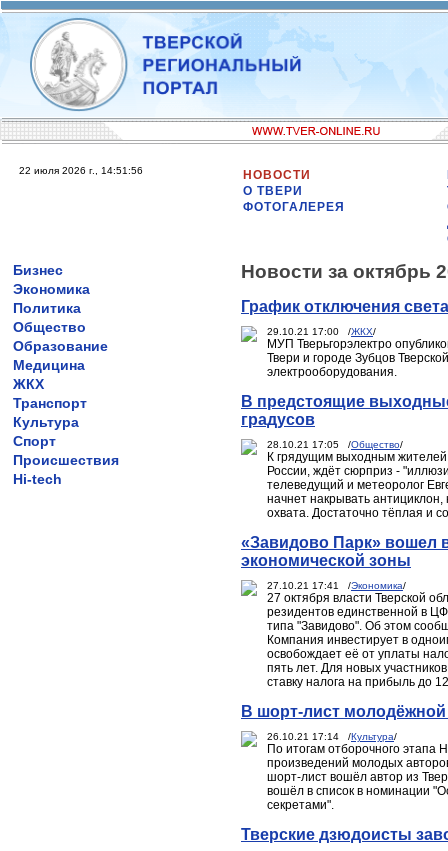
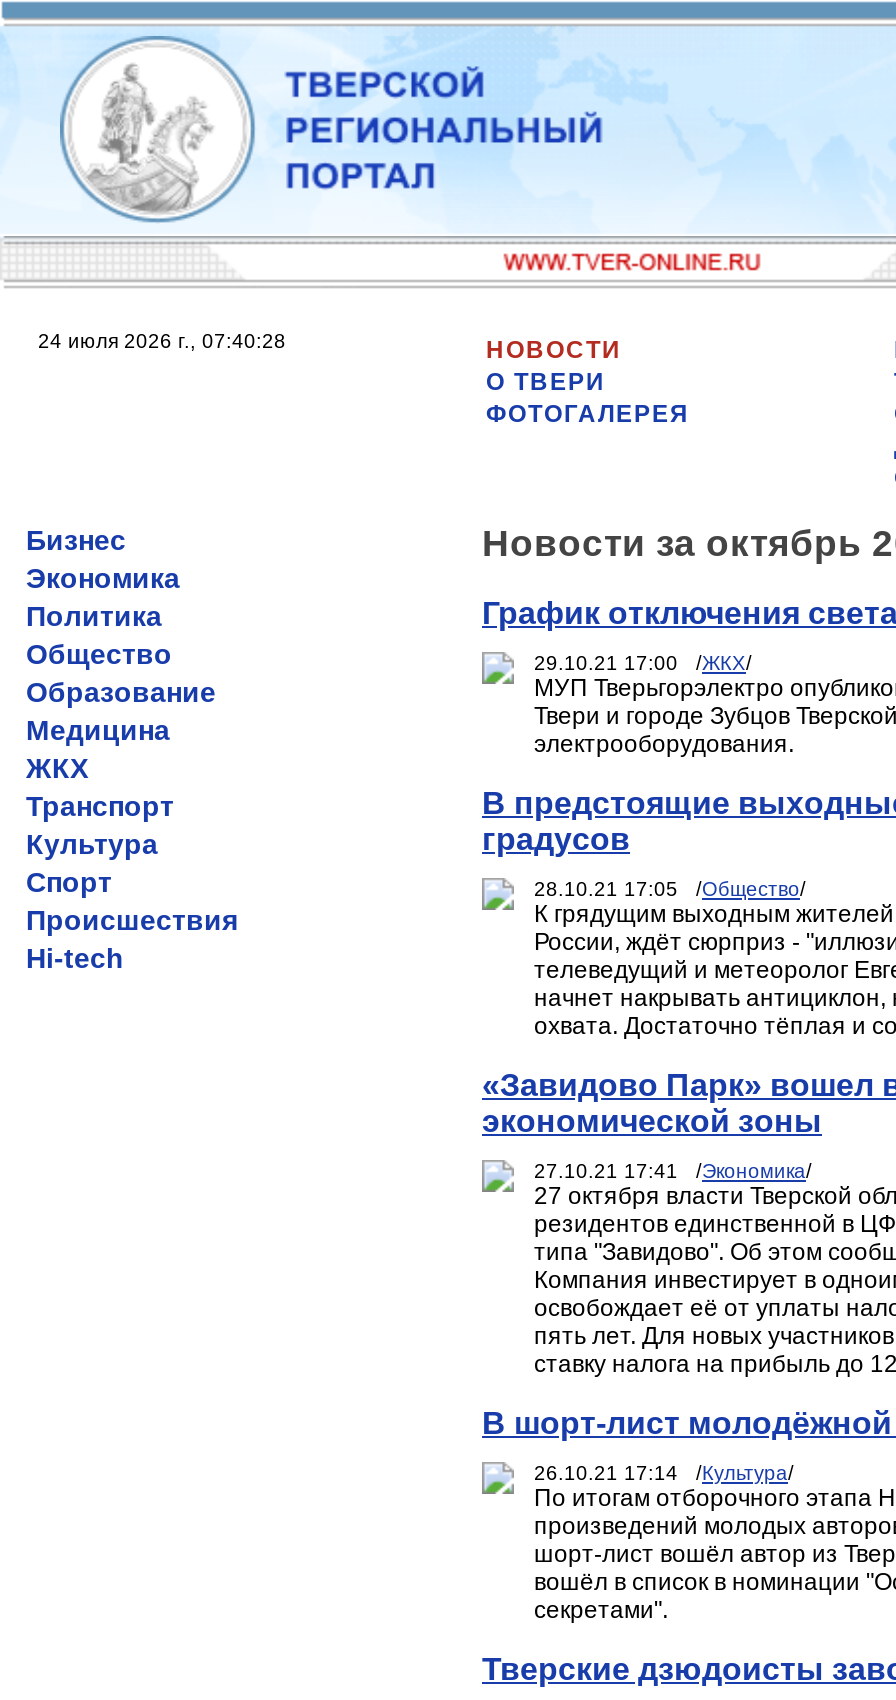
[19,165,143,176] 22 июля 2026 г., 14:51:56 -> [38,330,286,352] 24 июля 2026 г., 07:40:28

